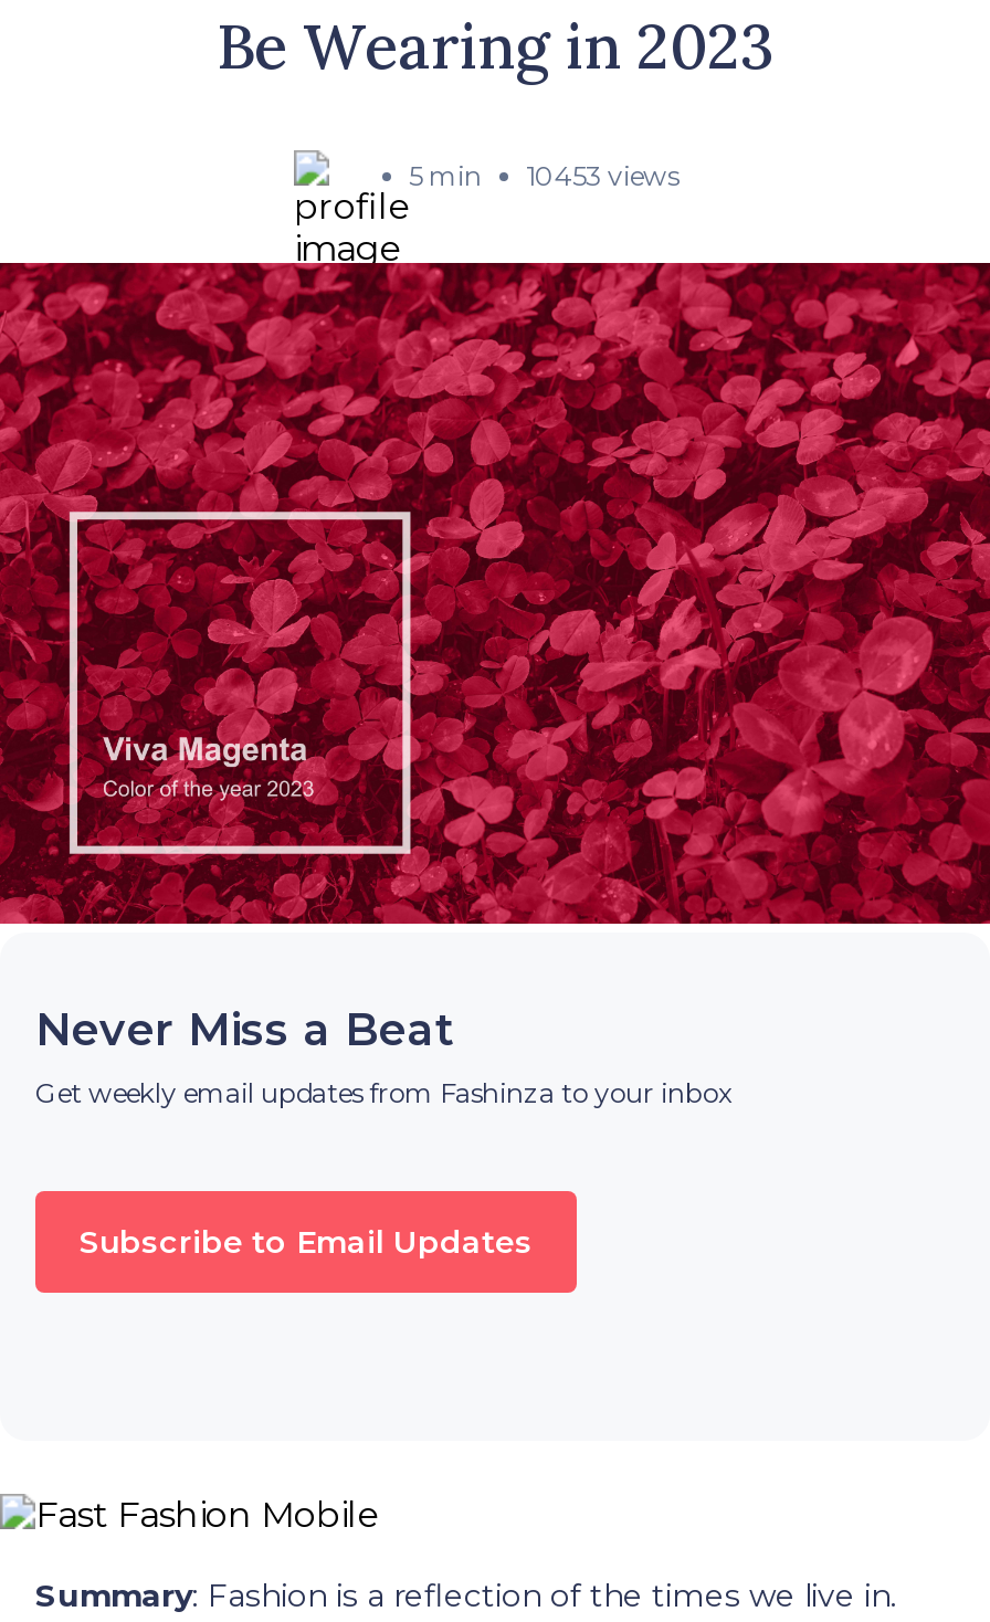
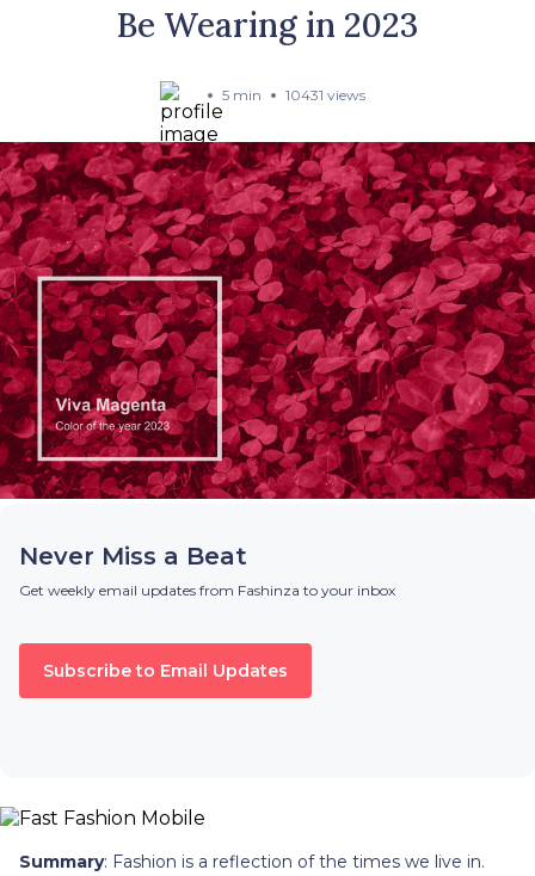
[409,159,678,192] 5 min 10453 views -> [222,86,365,104] 5 min 10431 views

